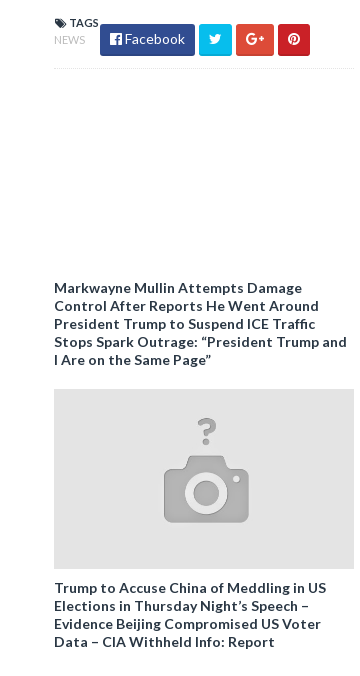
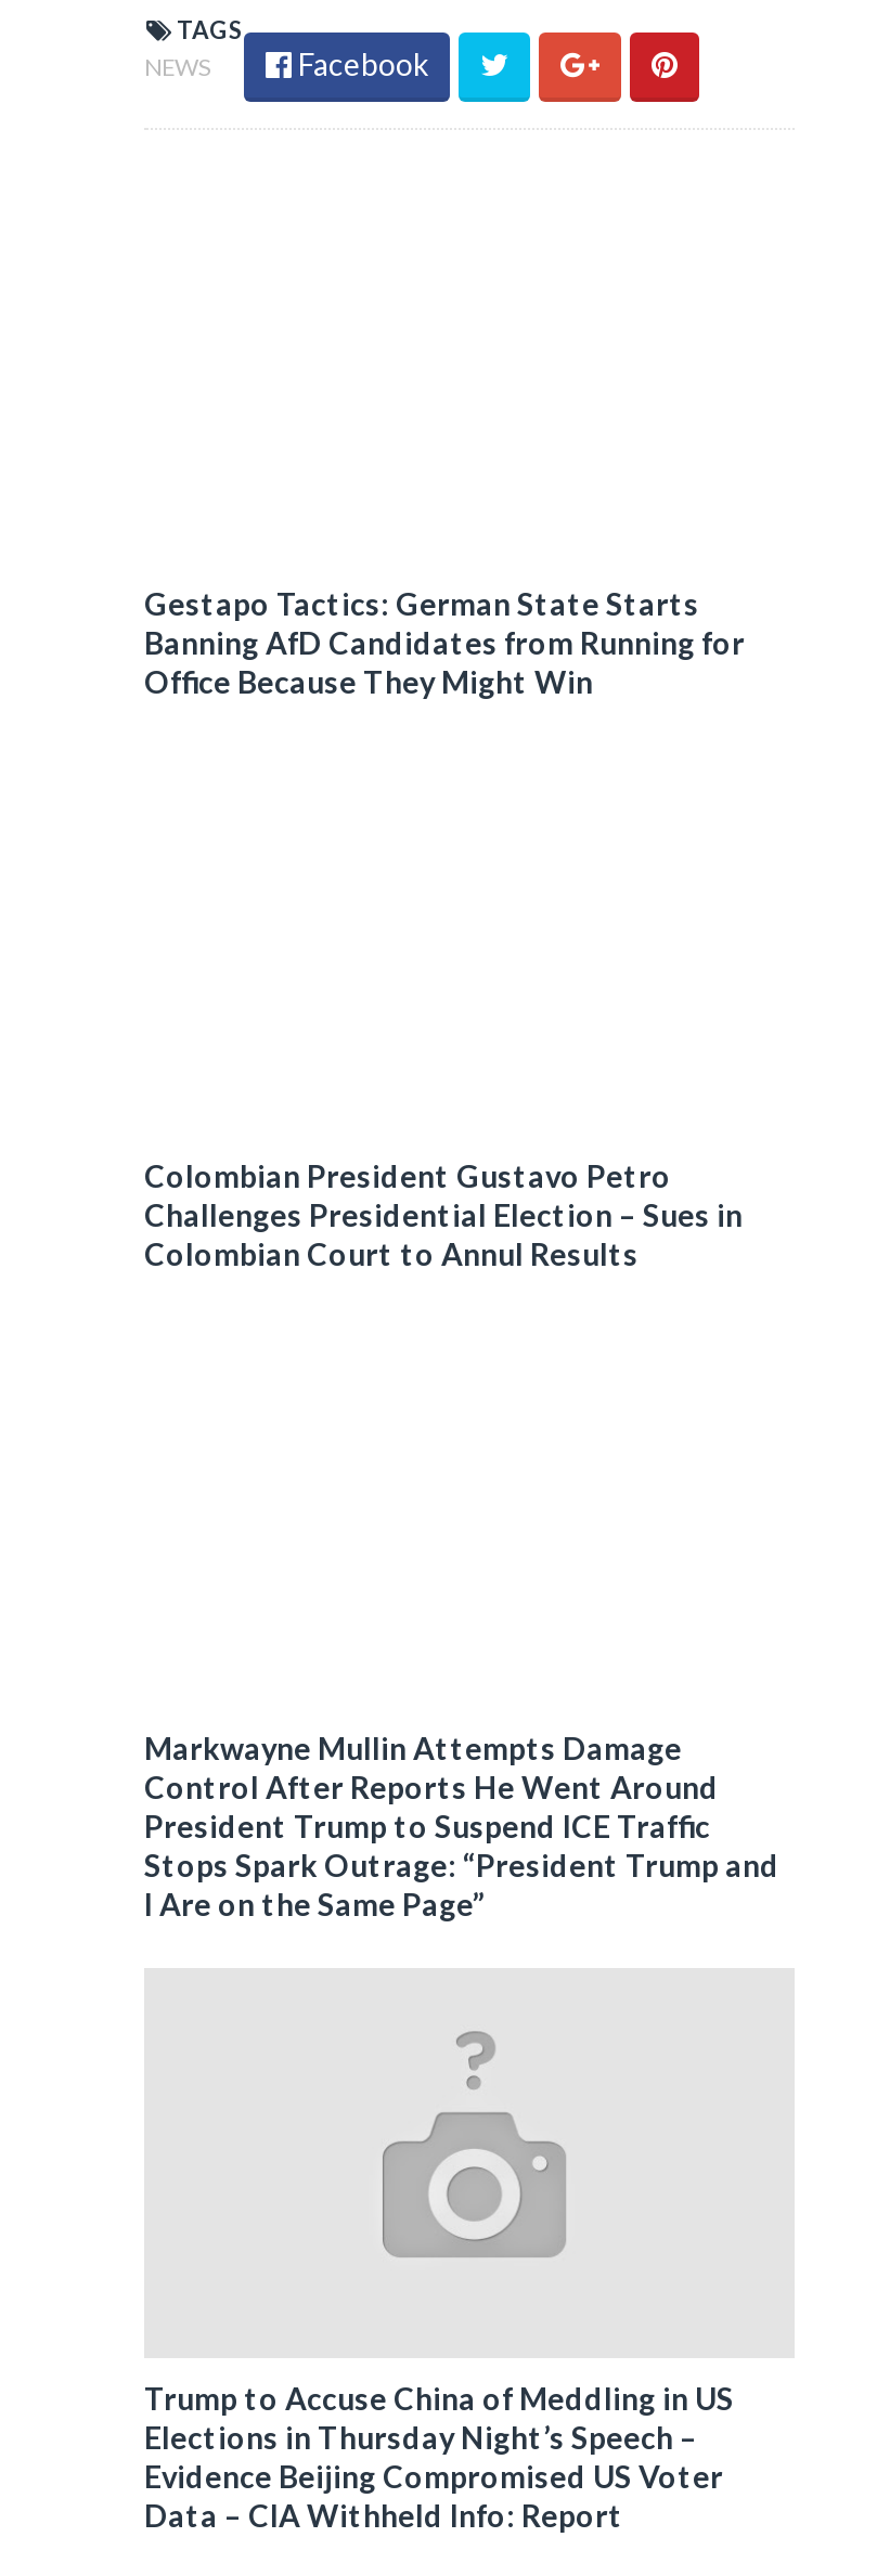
none -> [144,585,745,700] Gestapo Tactics: German State Starts | Banning AfD Candidates from Running for | Office Because They Might Win
none -> [144,1157,743,1272] Colombian President Gustavo Petro | Challenges Presidential Election – Sues in | Colombian Court to Annul Results

